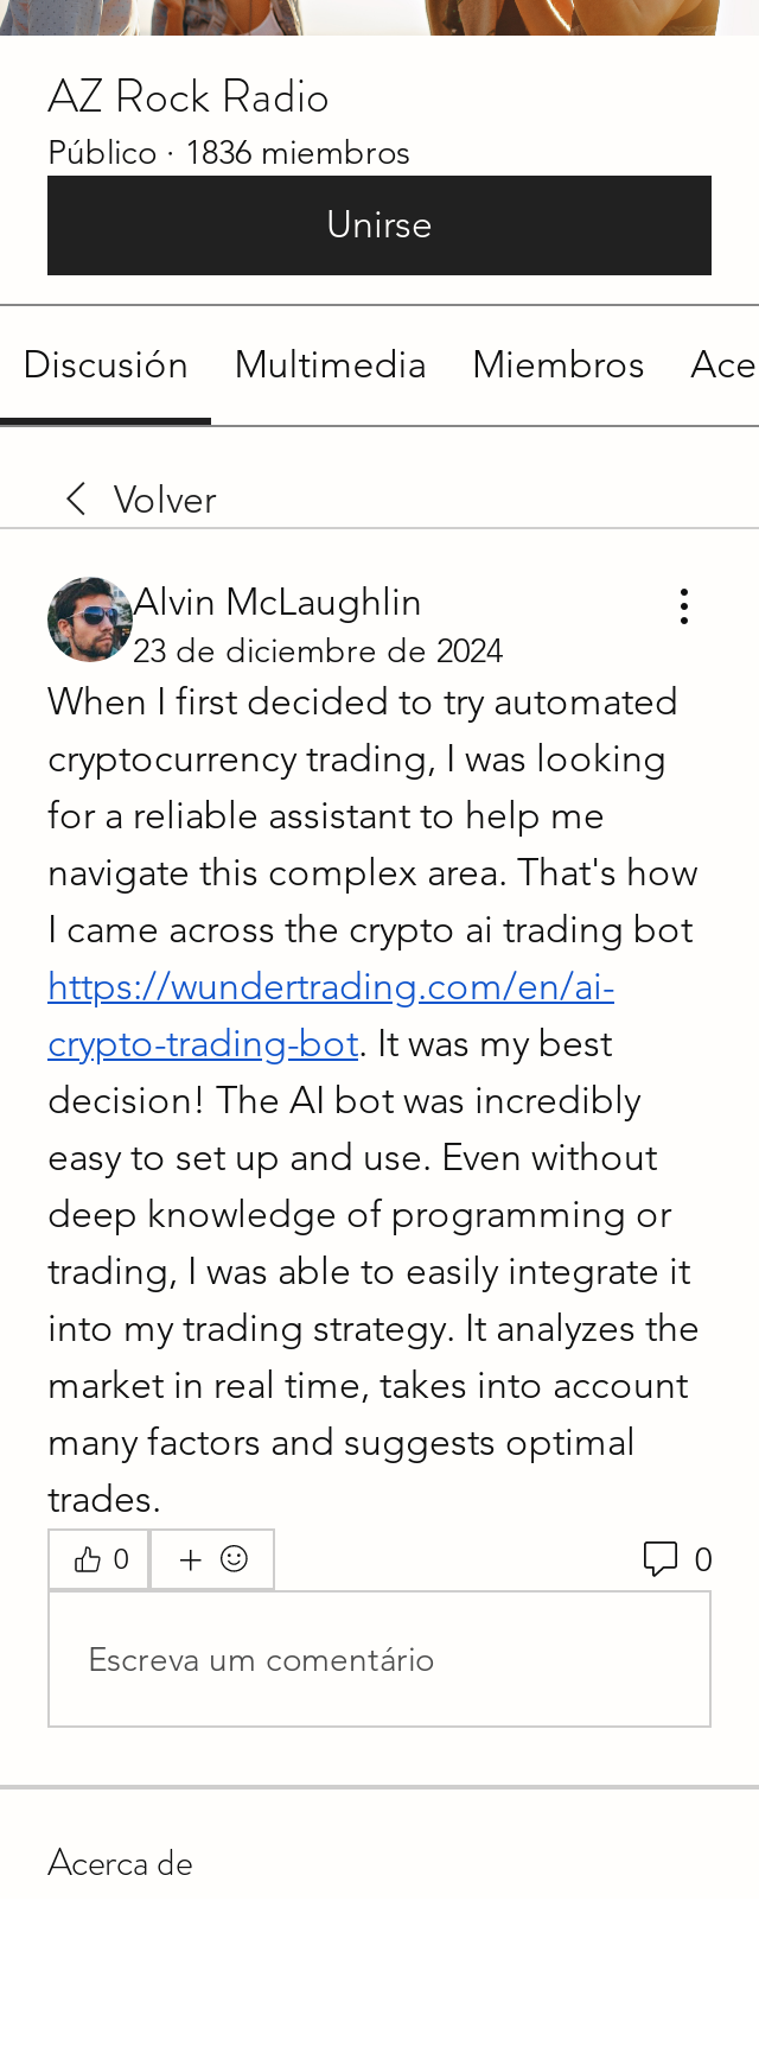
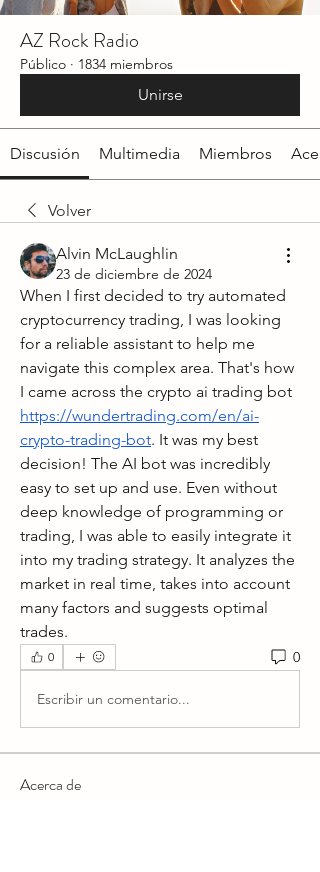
[47,131,410,173] Público · 1836 miembros -> [20,55,173,73] Público · 1834 miembros
[88,1636,434,1679] Escreva um comentário -> [37,689,190,707] Escribir un comentario...

